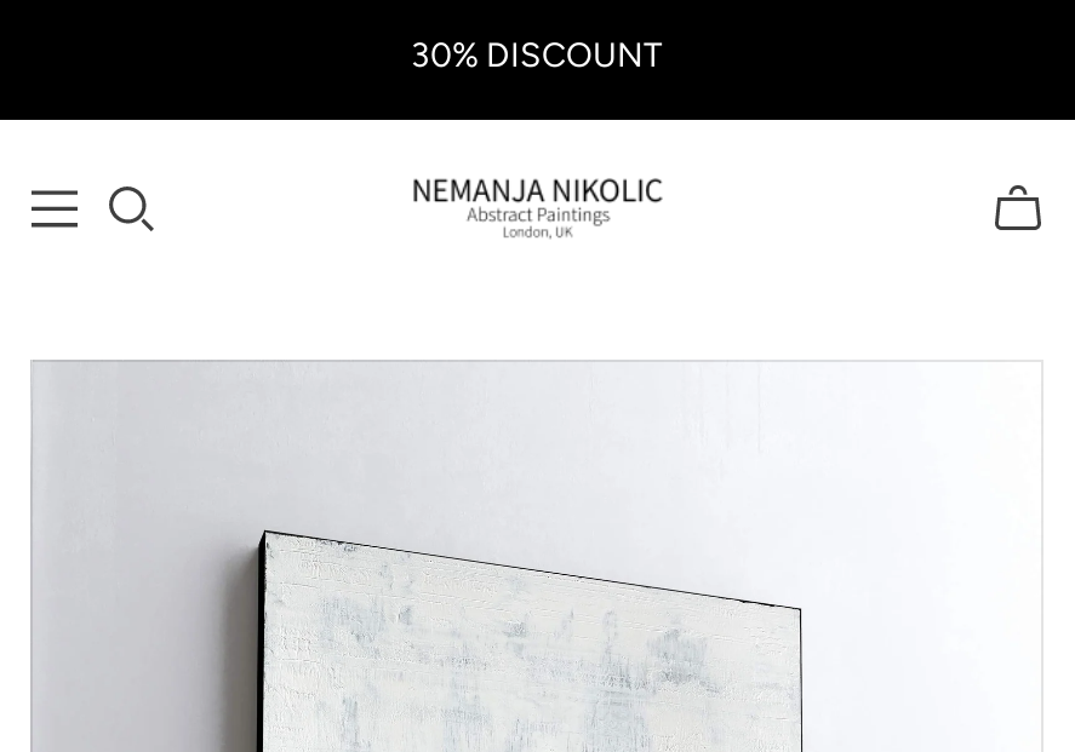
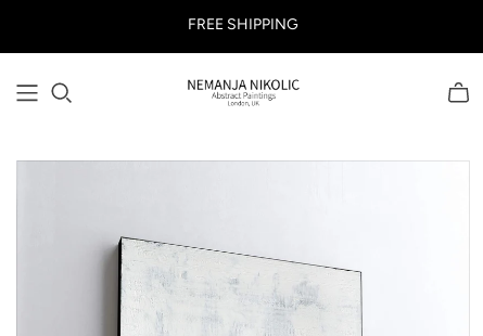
[411,35,663,76] 30% DISCOUNT -> [188,15,298,34] FREE SHIPPING

